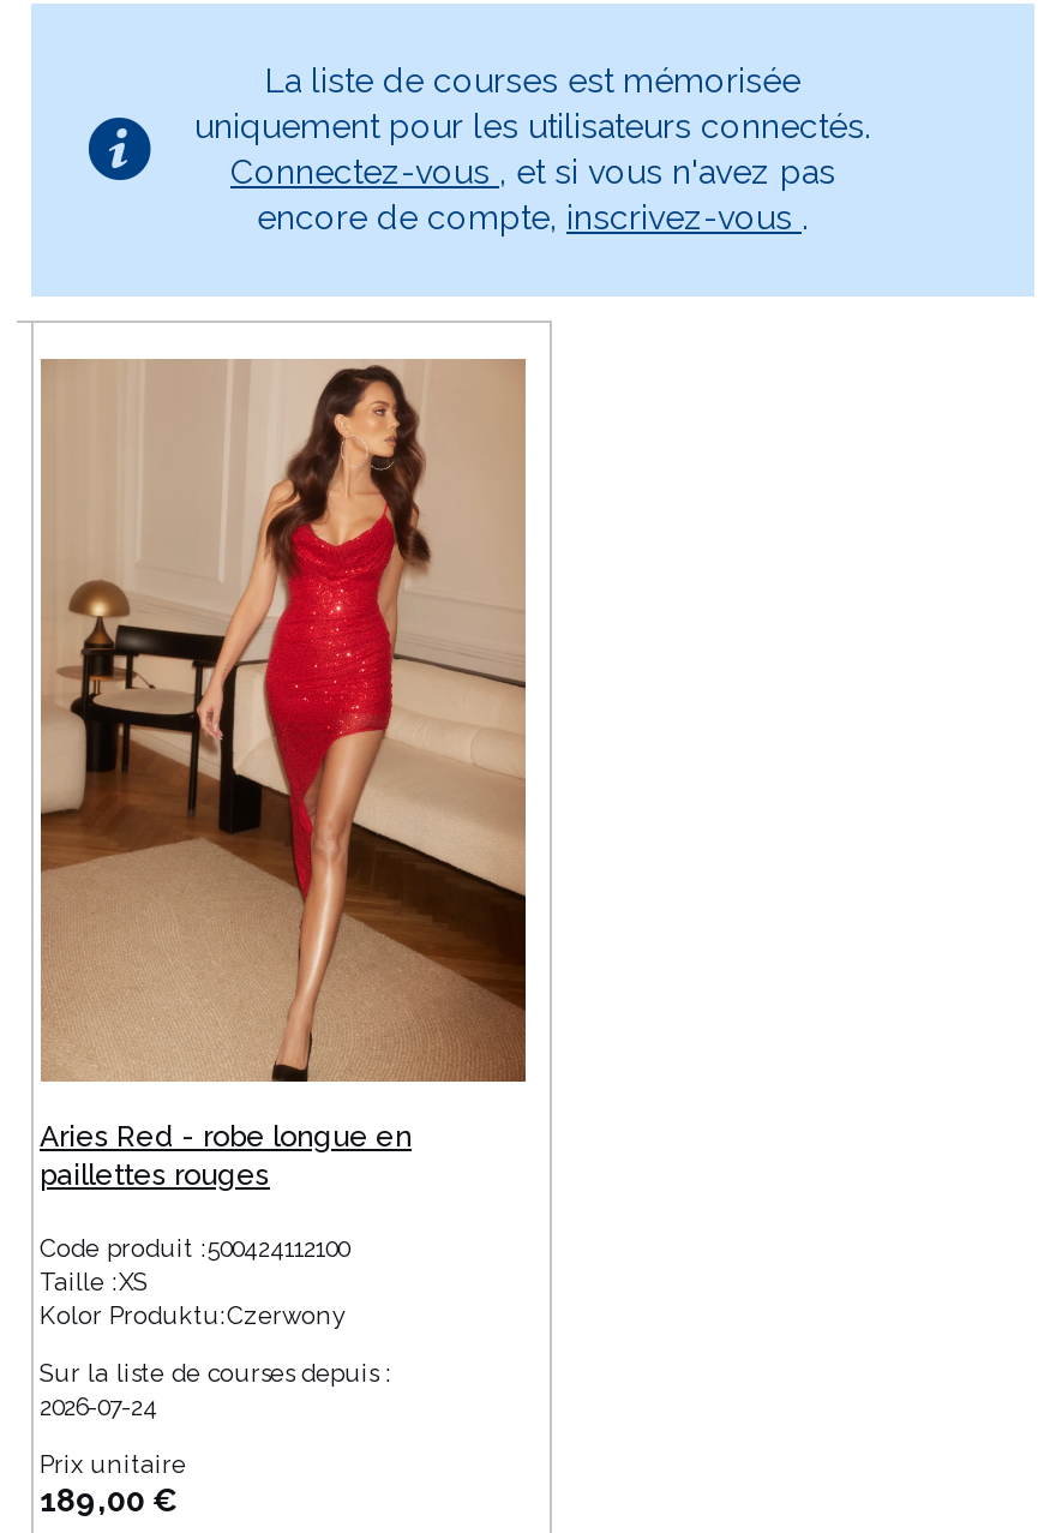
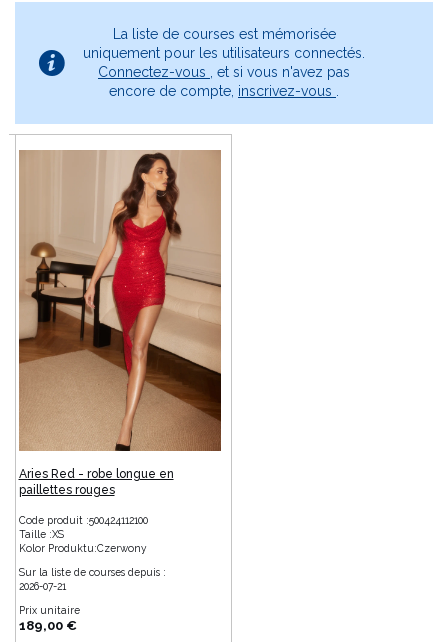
[40,1392,157,1421] 2026-07-24 -> [18,580,65,592] 2026-07-21

